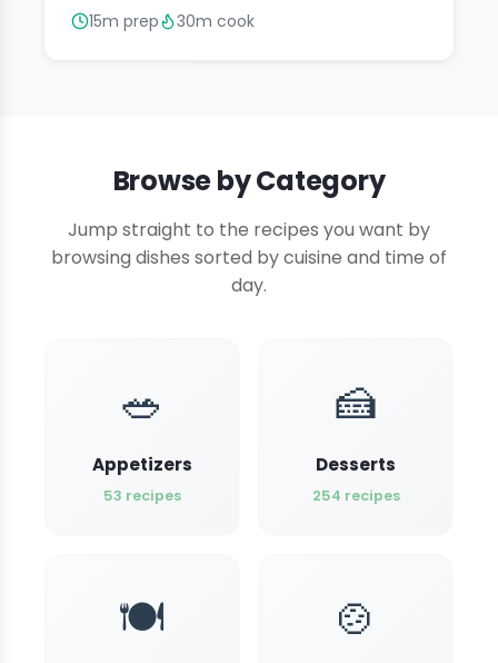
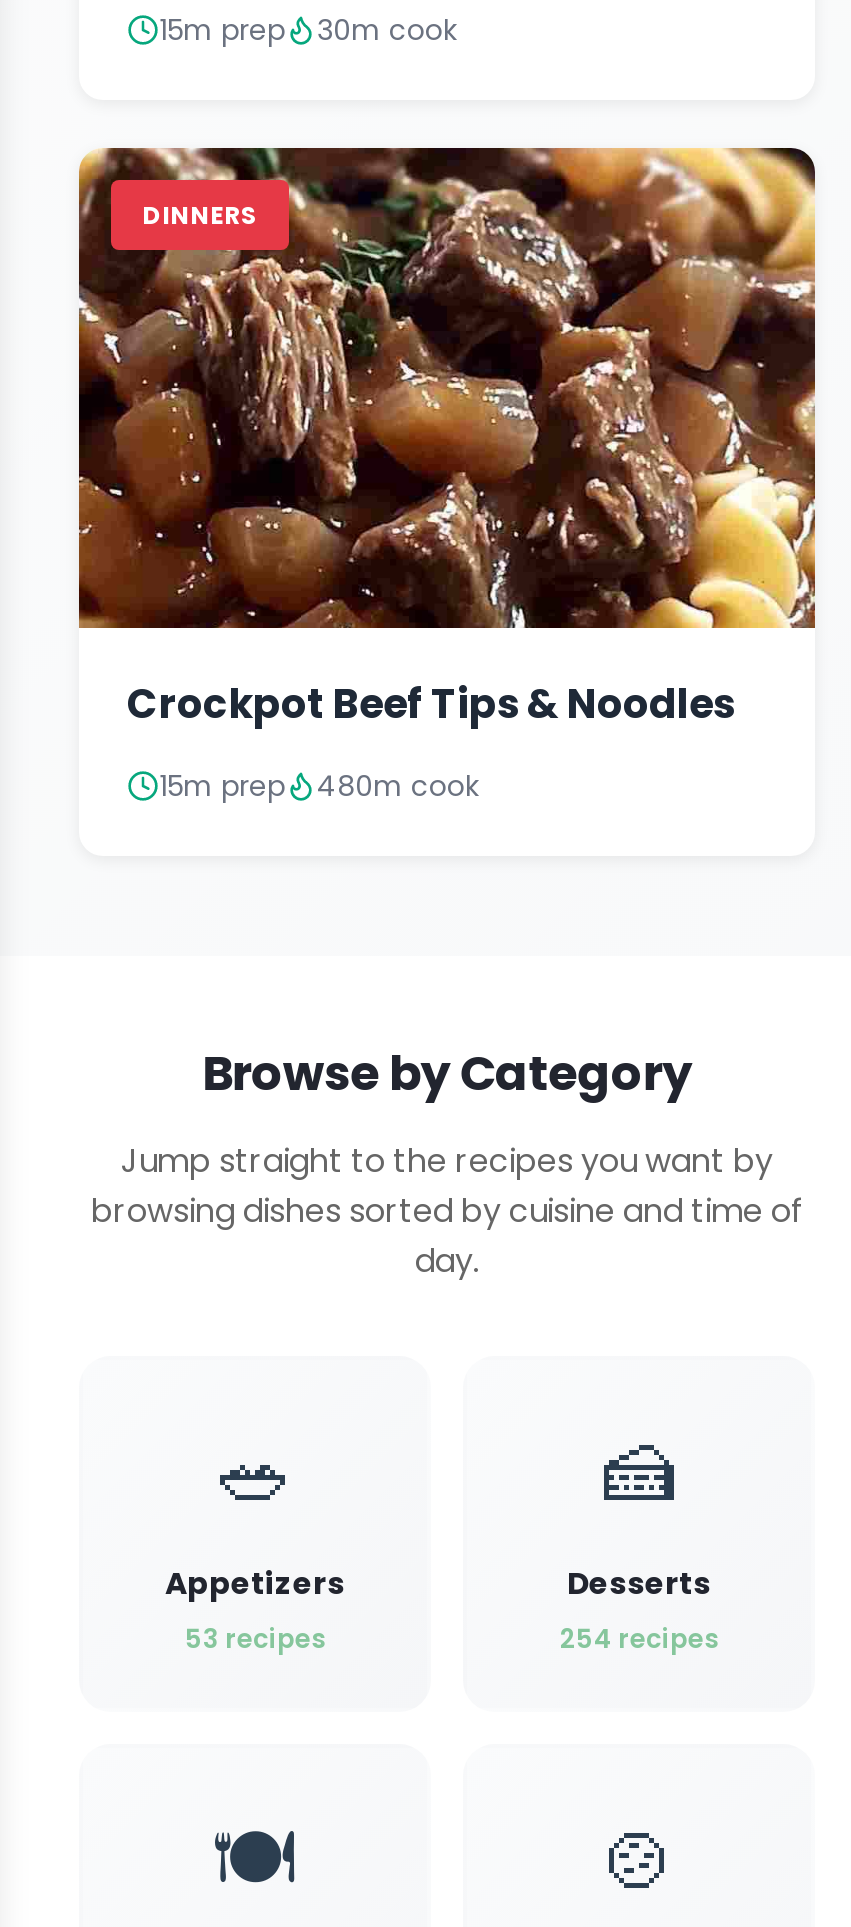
none -> [77,146,817,630] [image] | DINNERS
none -> [127,676,735,806] Crockpot Beef Tips & Noodles | 15m prep | 480m cook

